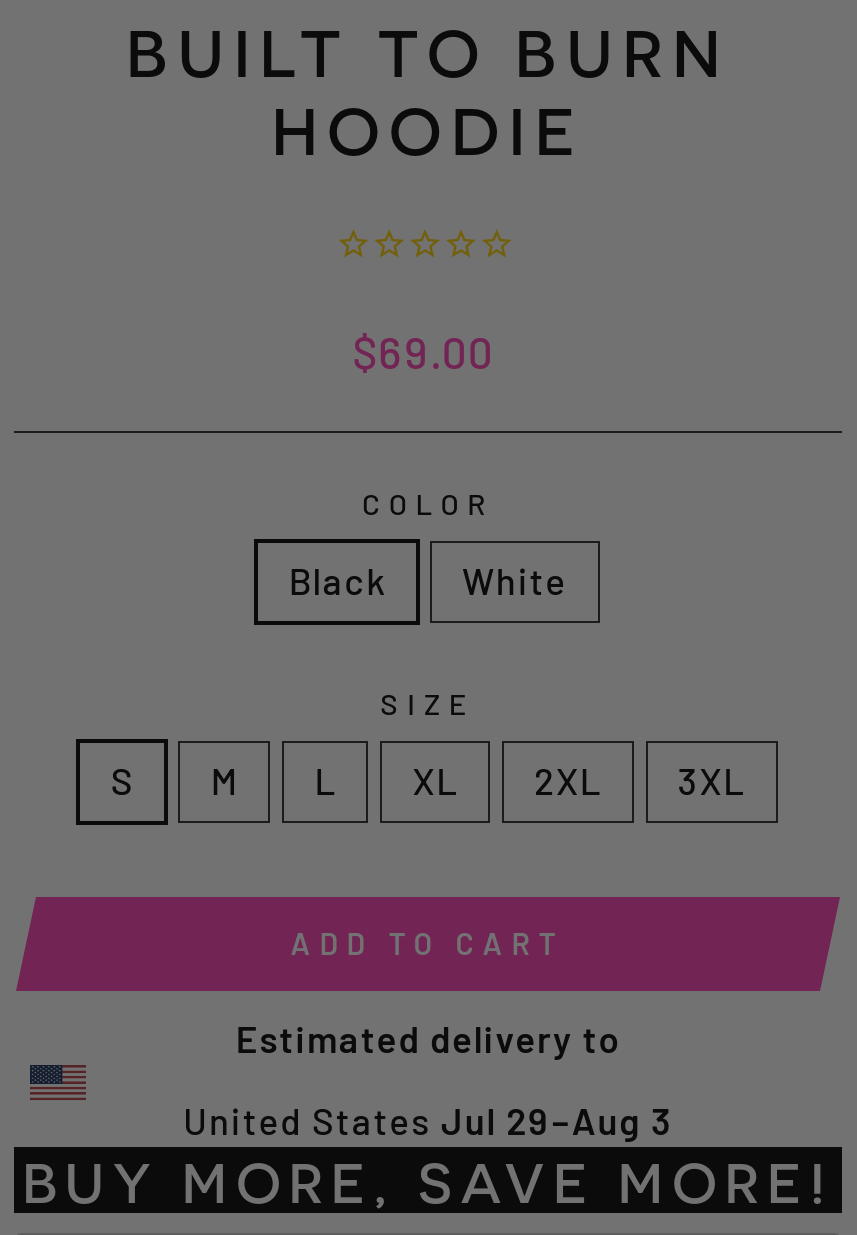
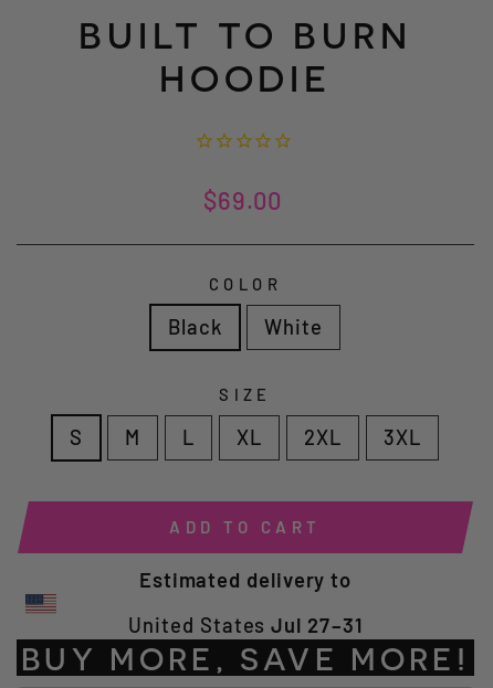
[183,1099,673,1143] United States Jul 29–Aug 3 -> [129,613,362,637] United States Jul 27–31

